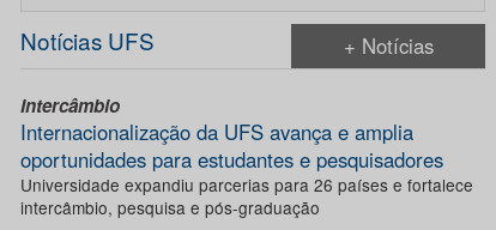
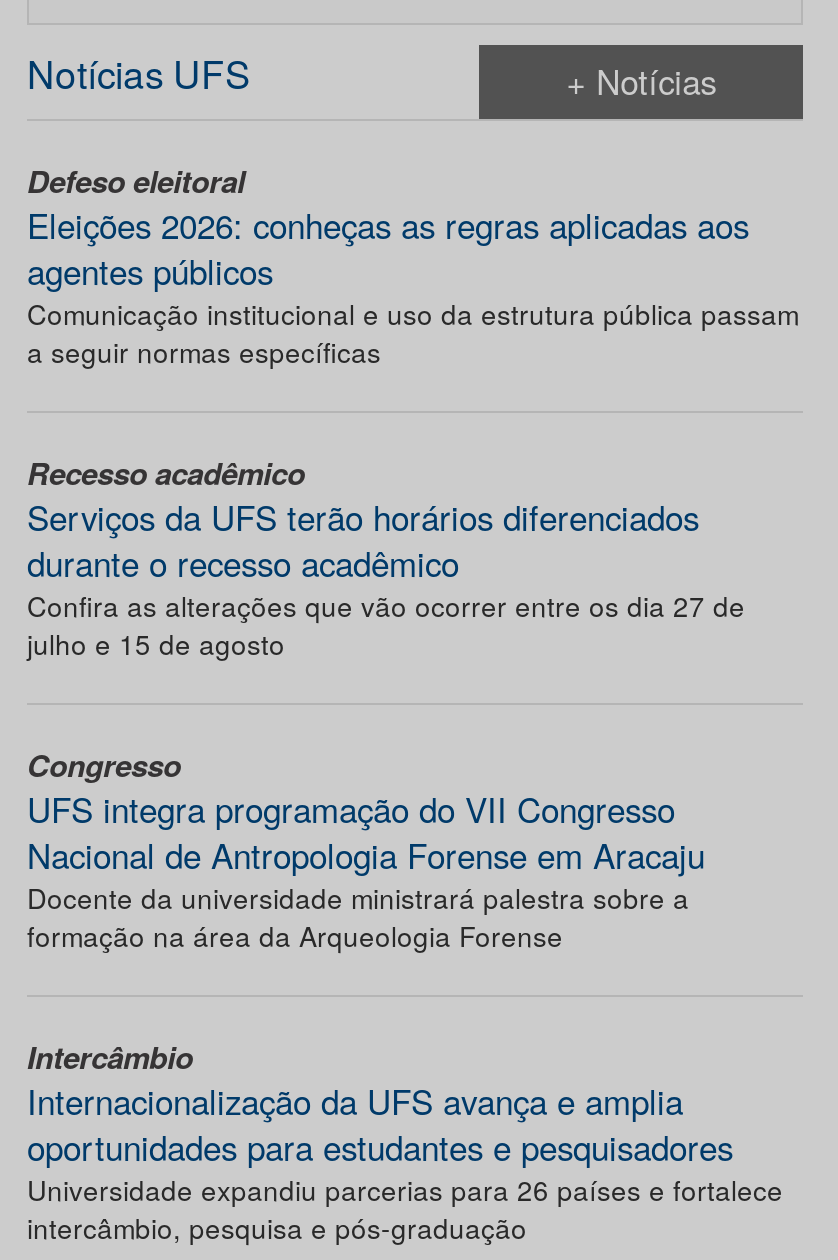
none -> [27,160,799,956] Defeso eleitoral | Eleições 2026: conheças as regras aplicadas aos | agentes públicos | Comunicação institucional e uso da estrutura pública passam | a seguir normas específicas | Recesso acadêmico | Serviços da UFS terão horários diferenciados | durante o recesso acadêmico | Confira as alterações que vão ocorrer entre os dia 27 de | julho e 15 de agosto | Congresso | UFS integra programação do VII Congresso | Nacional de Antropologia Forense em Aracaju | Docente da universidade ministrará palestra sobre a | formação na área da Arqueologia Forense

